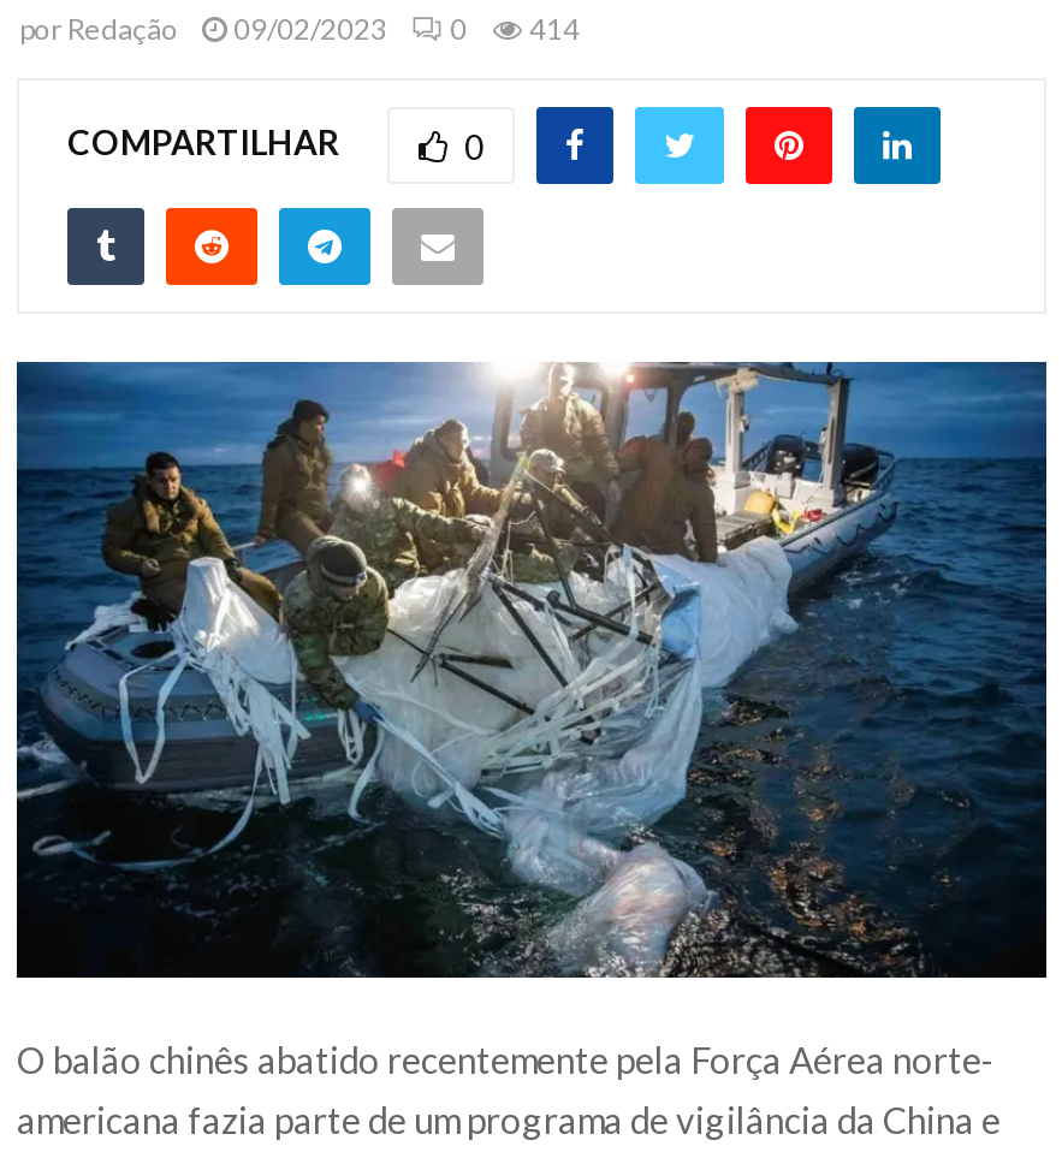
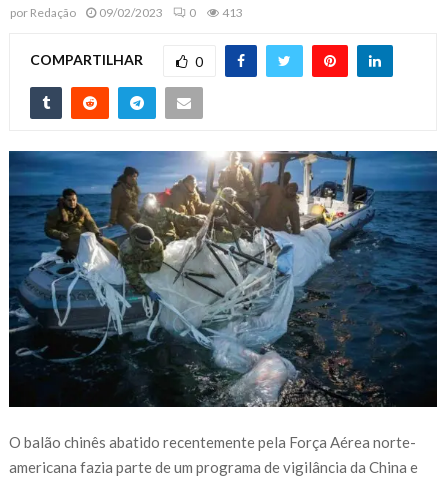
[19,11,580,47] por Redação 09/02/2023 0 414 -> [10,5,243,20] por Redação 09/02/2023 0 413

